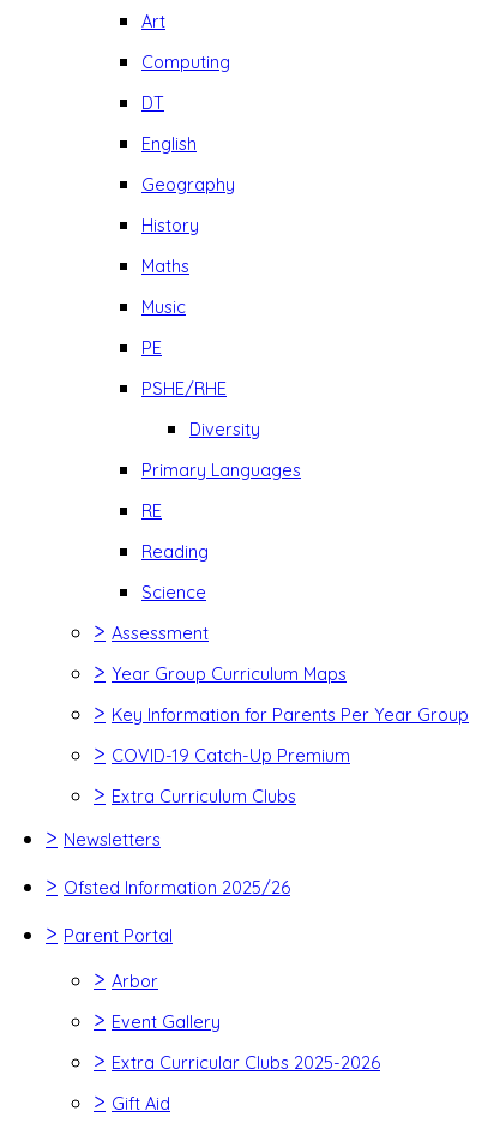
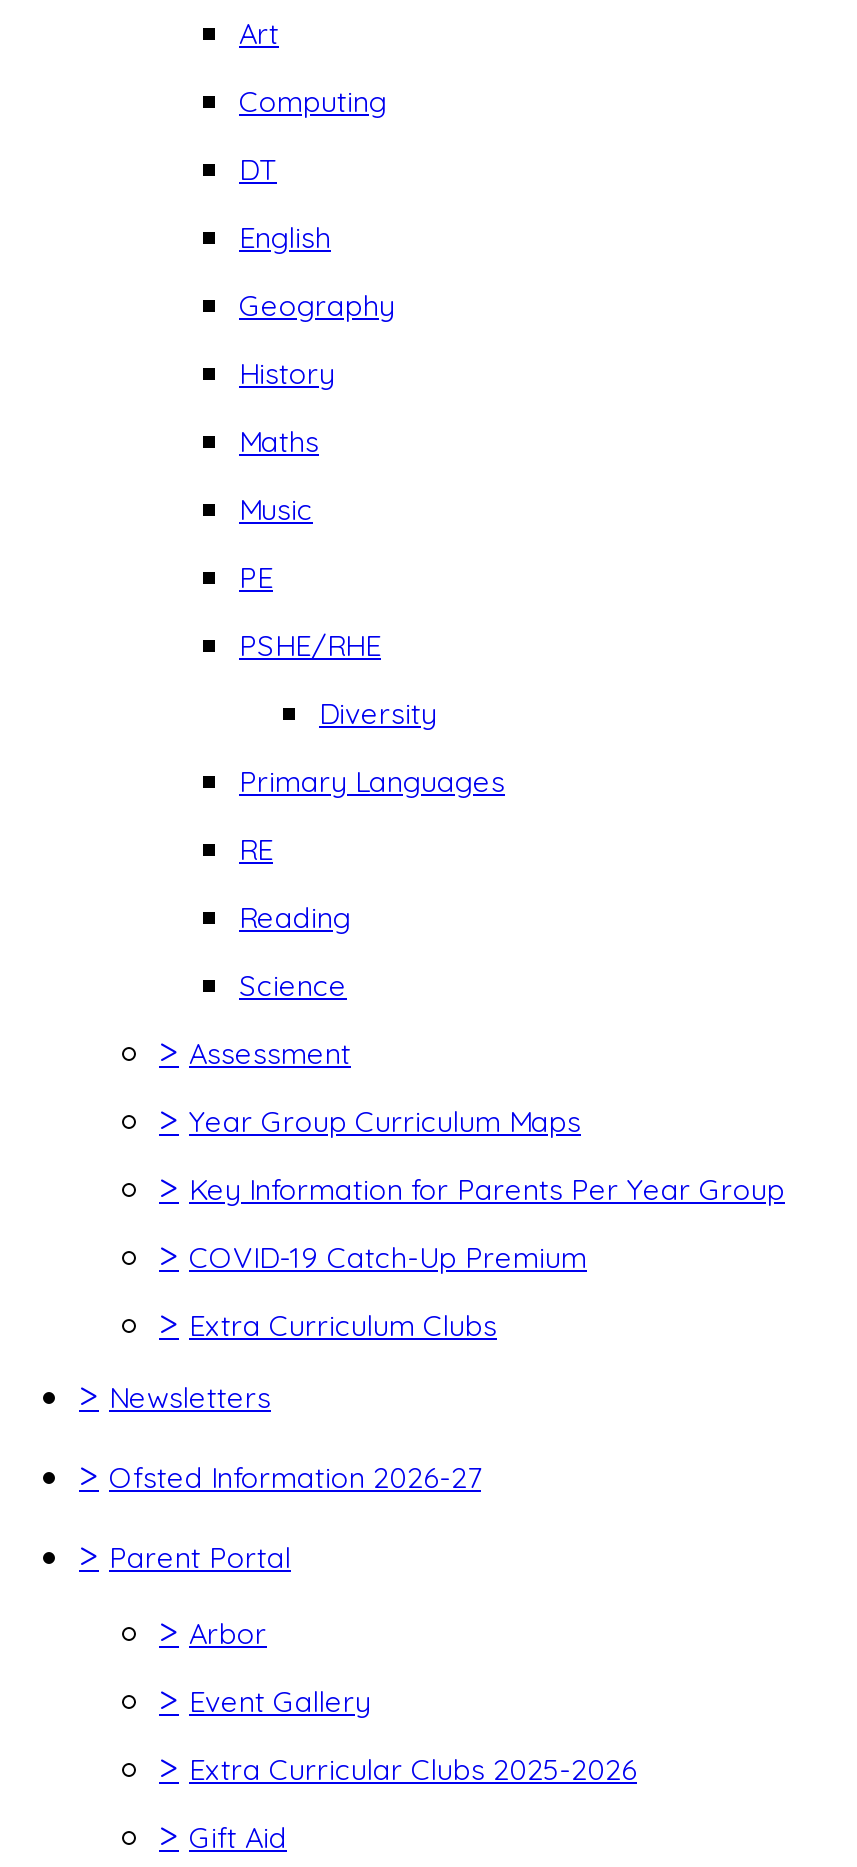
[46,872,290,900] > Ofsted Information 2025/26 -> [79,1452,481,1498] > Ofsted Information 2026-27

